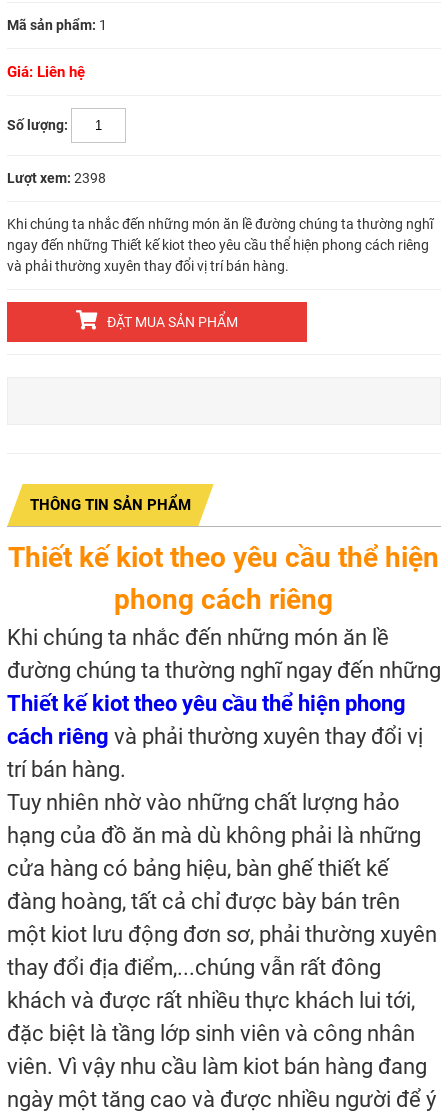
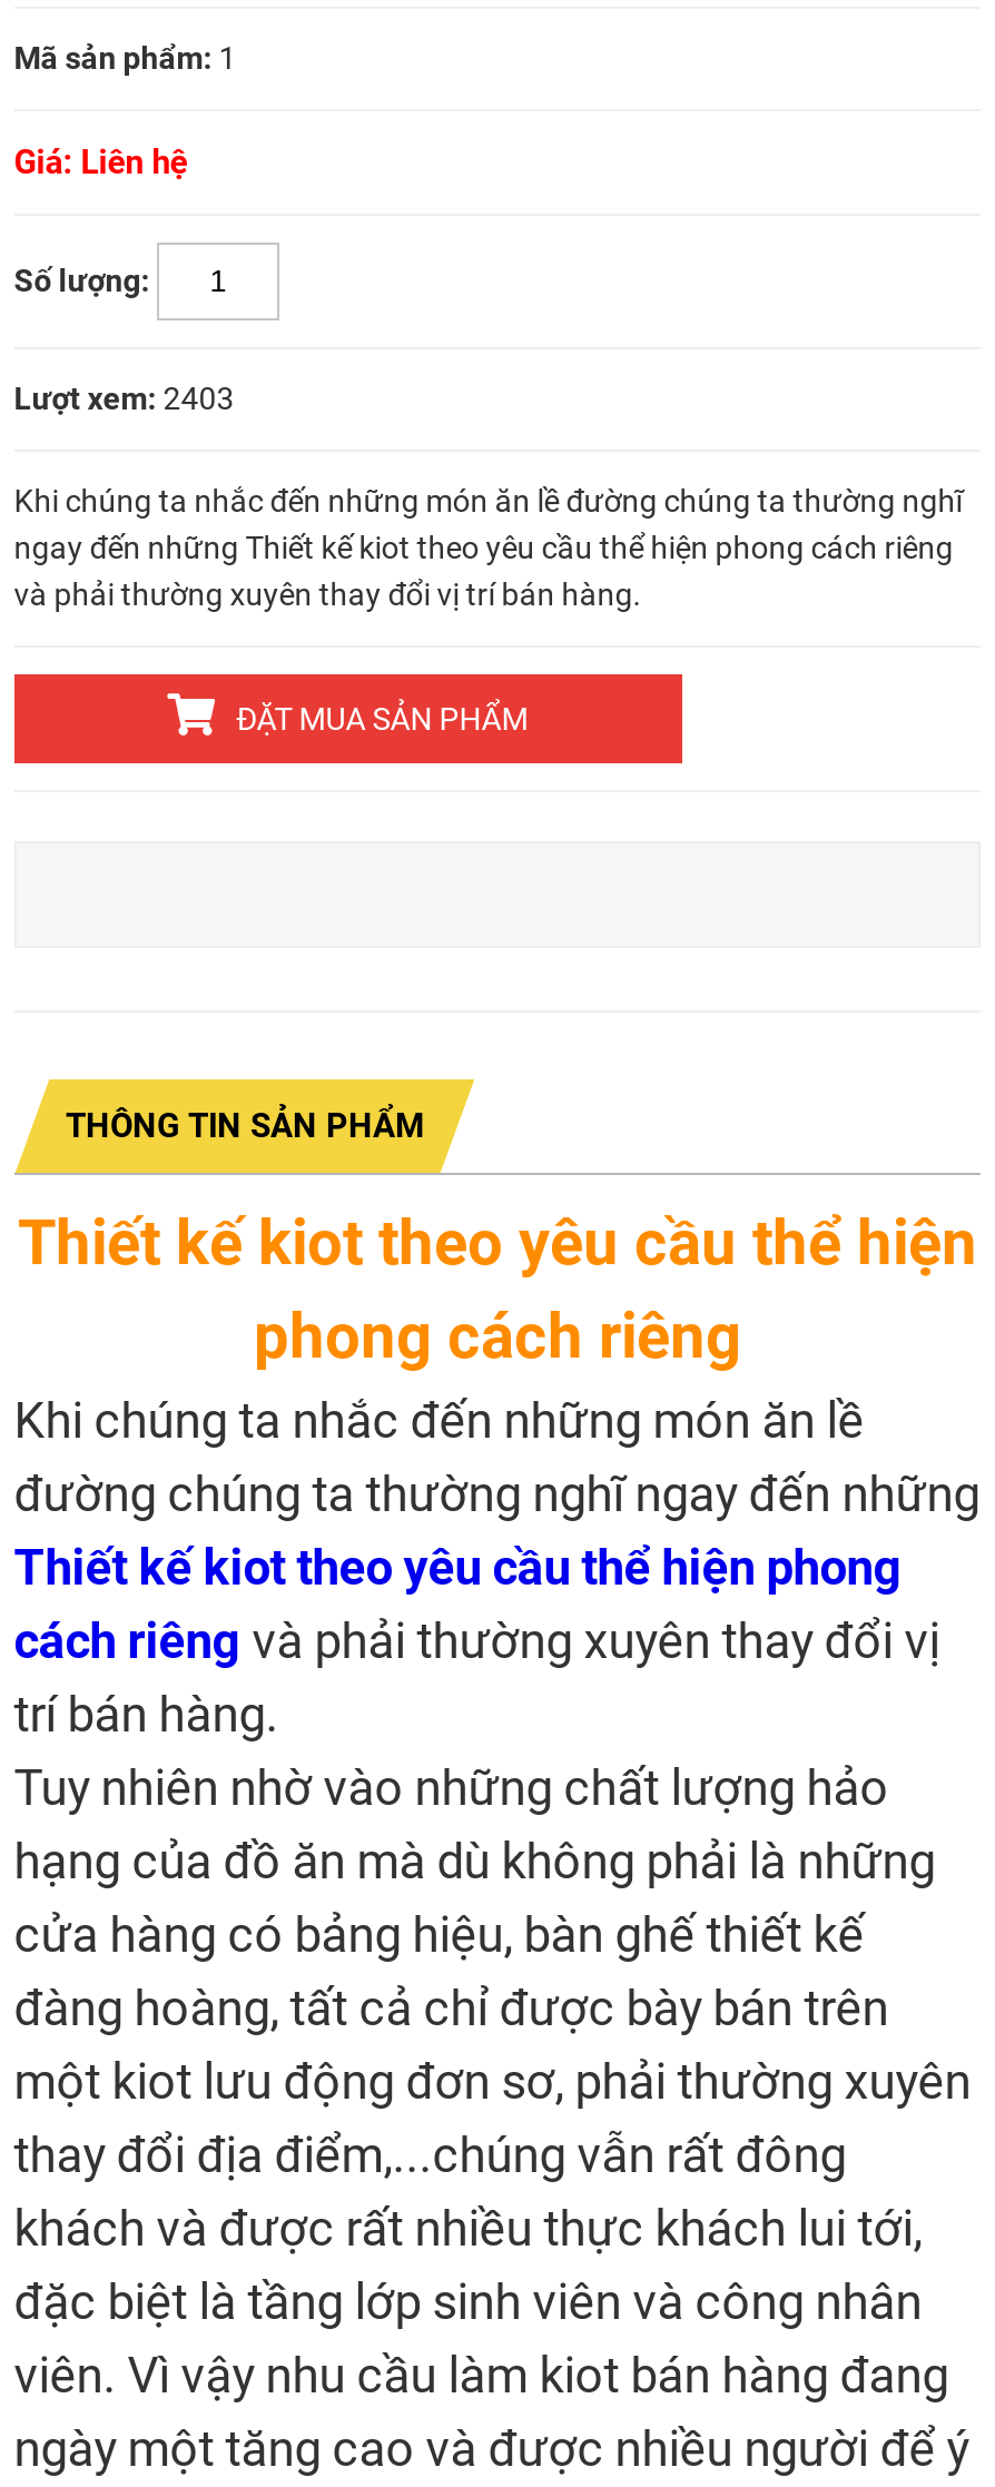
[7,170,106,186] Lượt xem: 2398 -> [14,380,234,415] Lượt xem: 2403

